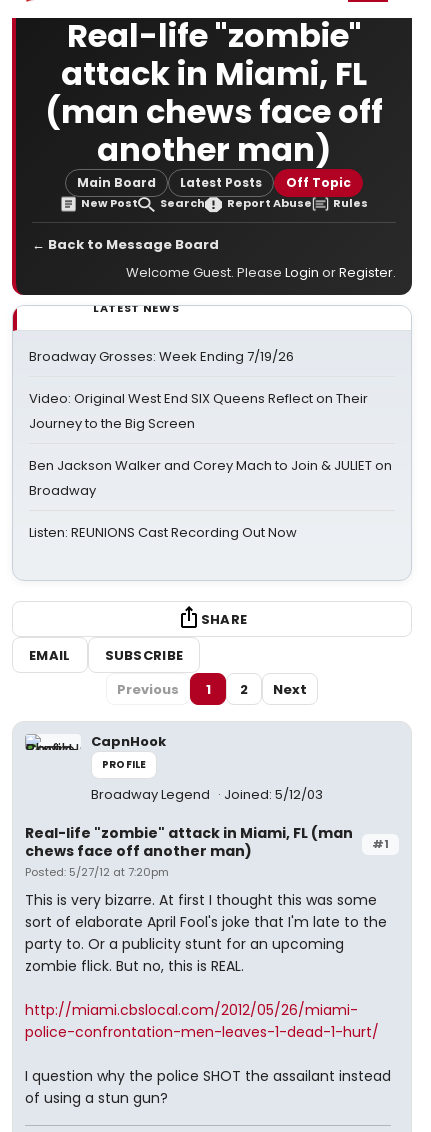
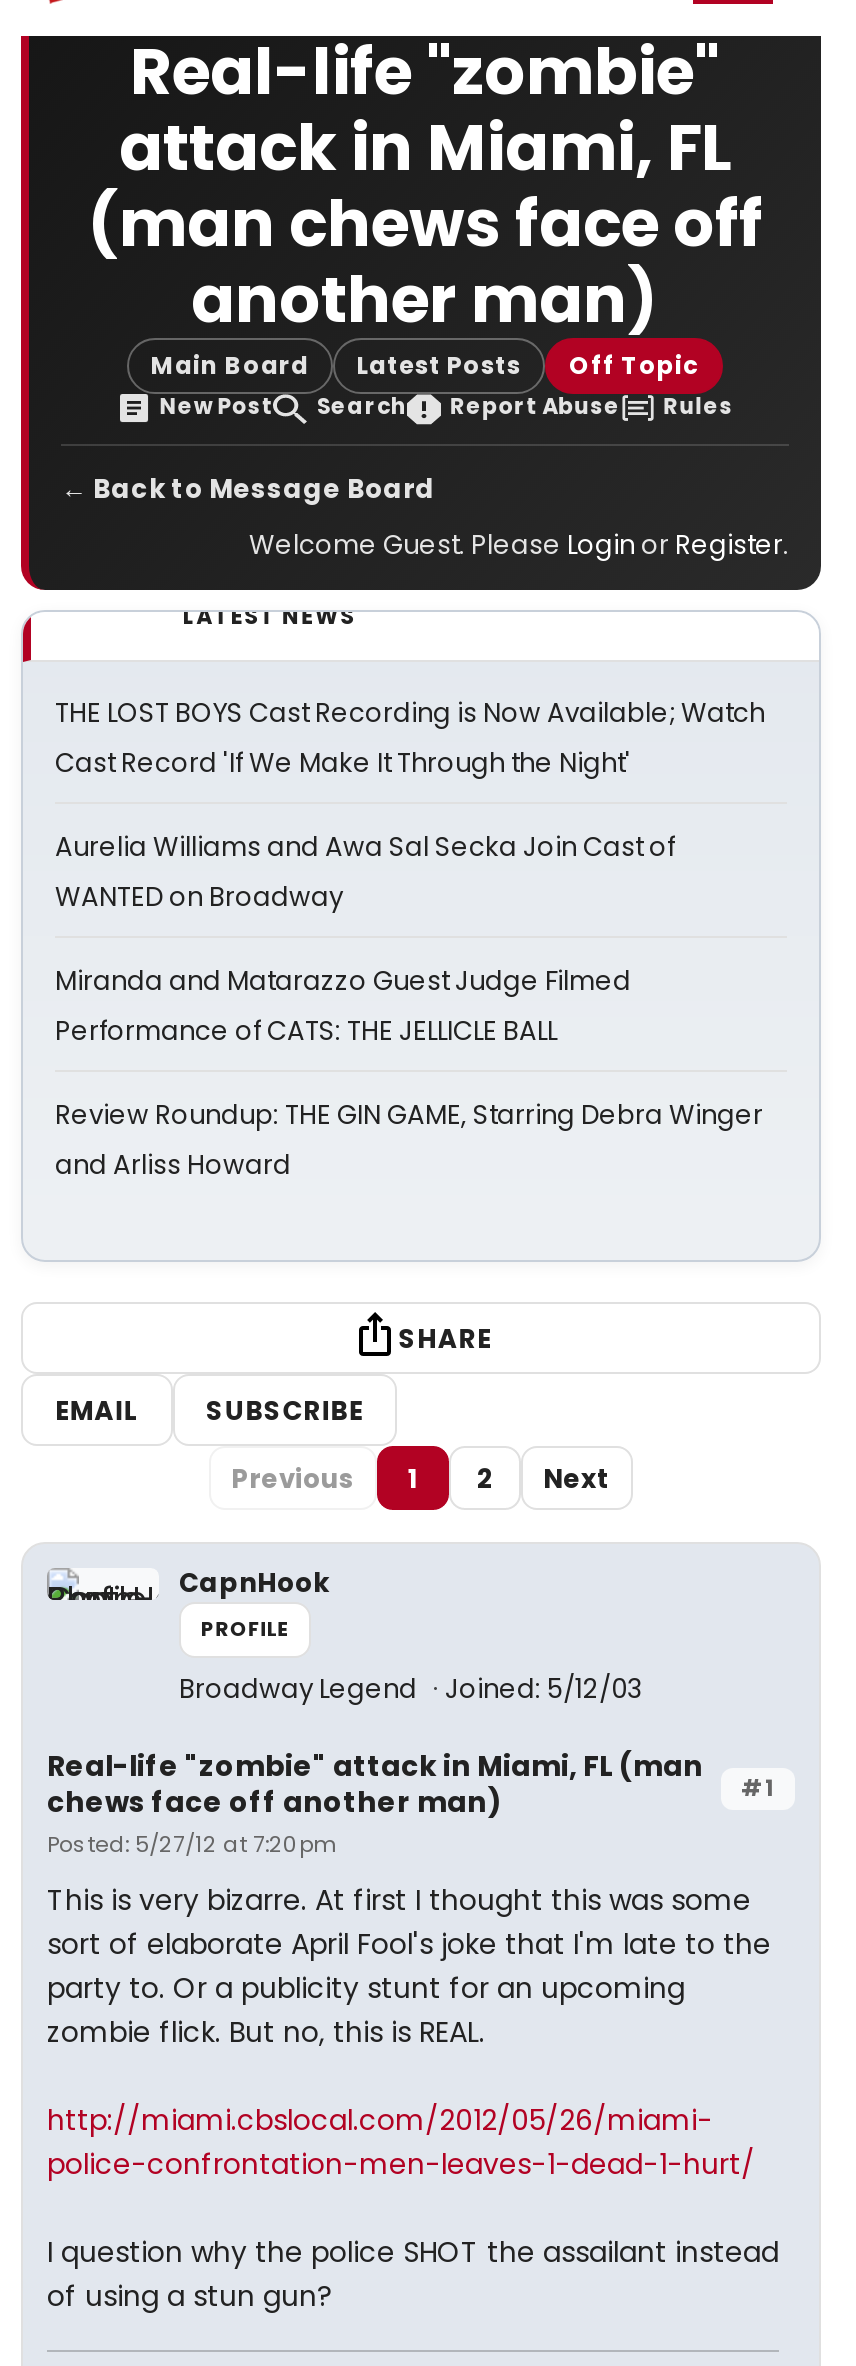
[29,347,294,366] Broadway Grosses: Week Ending 7/19/26 -> [55,694,765,782] THE LOST BOYS Cast Recording is Now Available; Watch | Cast Record 'If We Make It Through the Night'
[29,389,368,433] Video: Original West End SIX Queens Reflect on Their | Journey to the Big Screen -> [55,828,675,916] Aurelia Williams and Awa Sal Secka Join Cast of | WANTED on Broadway
[29,456,392,500] Ben Jackson Walker and Corey Mach to Join & JULIET on | Broadway -> [55,962,631,1050] Miranda and Matarazzo Guest Judge Filmed | Performance of CATS: THE JELLICLE BALL
[29,523,297,542] Listen: REUNIONS Cast Recording Out Now -> [55,1096,763,1184] Review Roundup: THE GIN GAME, Starring Debra Winger | and Arliss Howard

